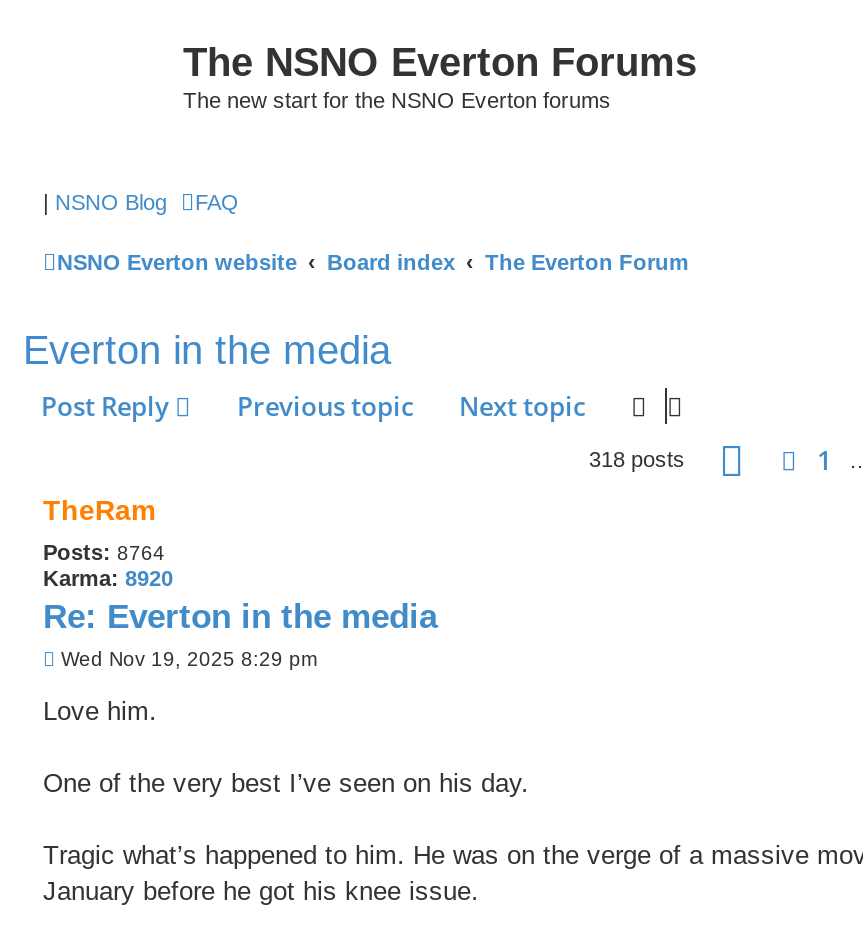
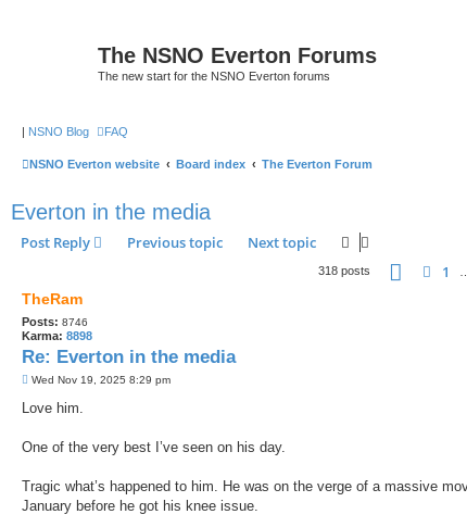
[43,539,165,563] Posts: 8764 -> [22,315,88,328] Posts: 8746
[43,565,173,589] Karma: 8920 -> [22,329,92,342] Karma: 8898

